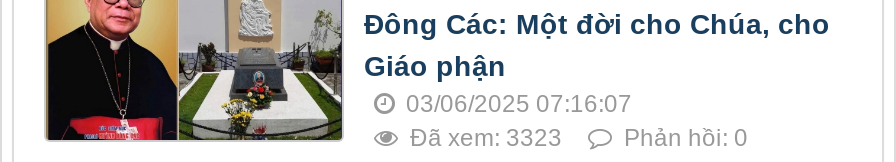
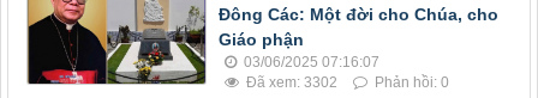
[404,124,748,152] Đã xem: 3323 Phản hồi: 0 -> [243,74,449,91] Đã xem: 3302 Phản hồi: 0

